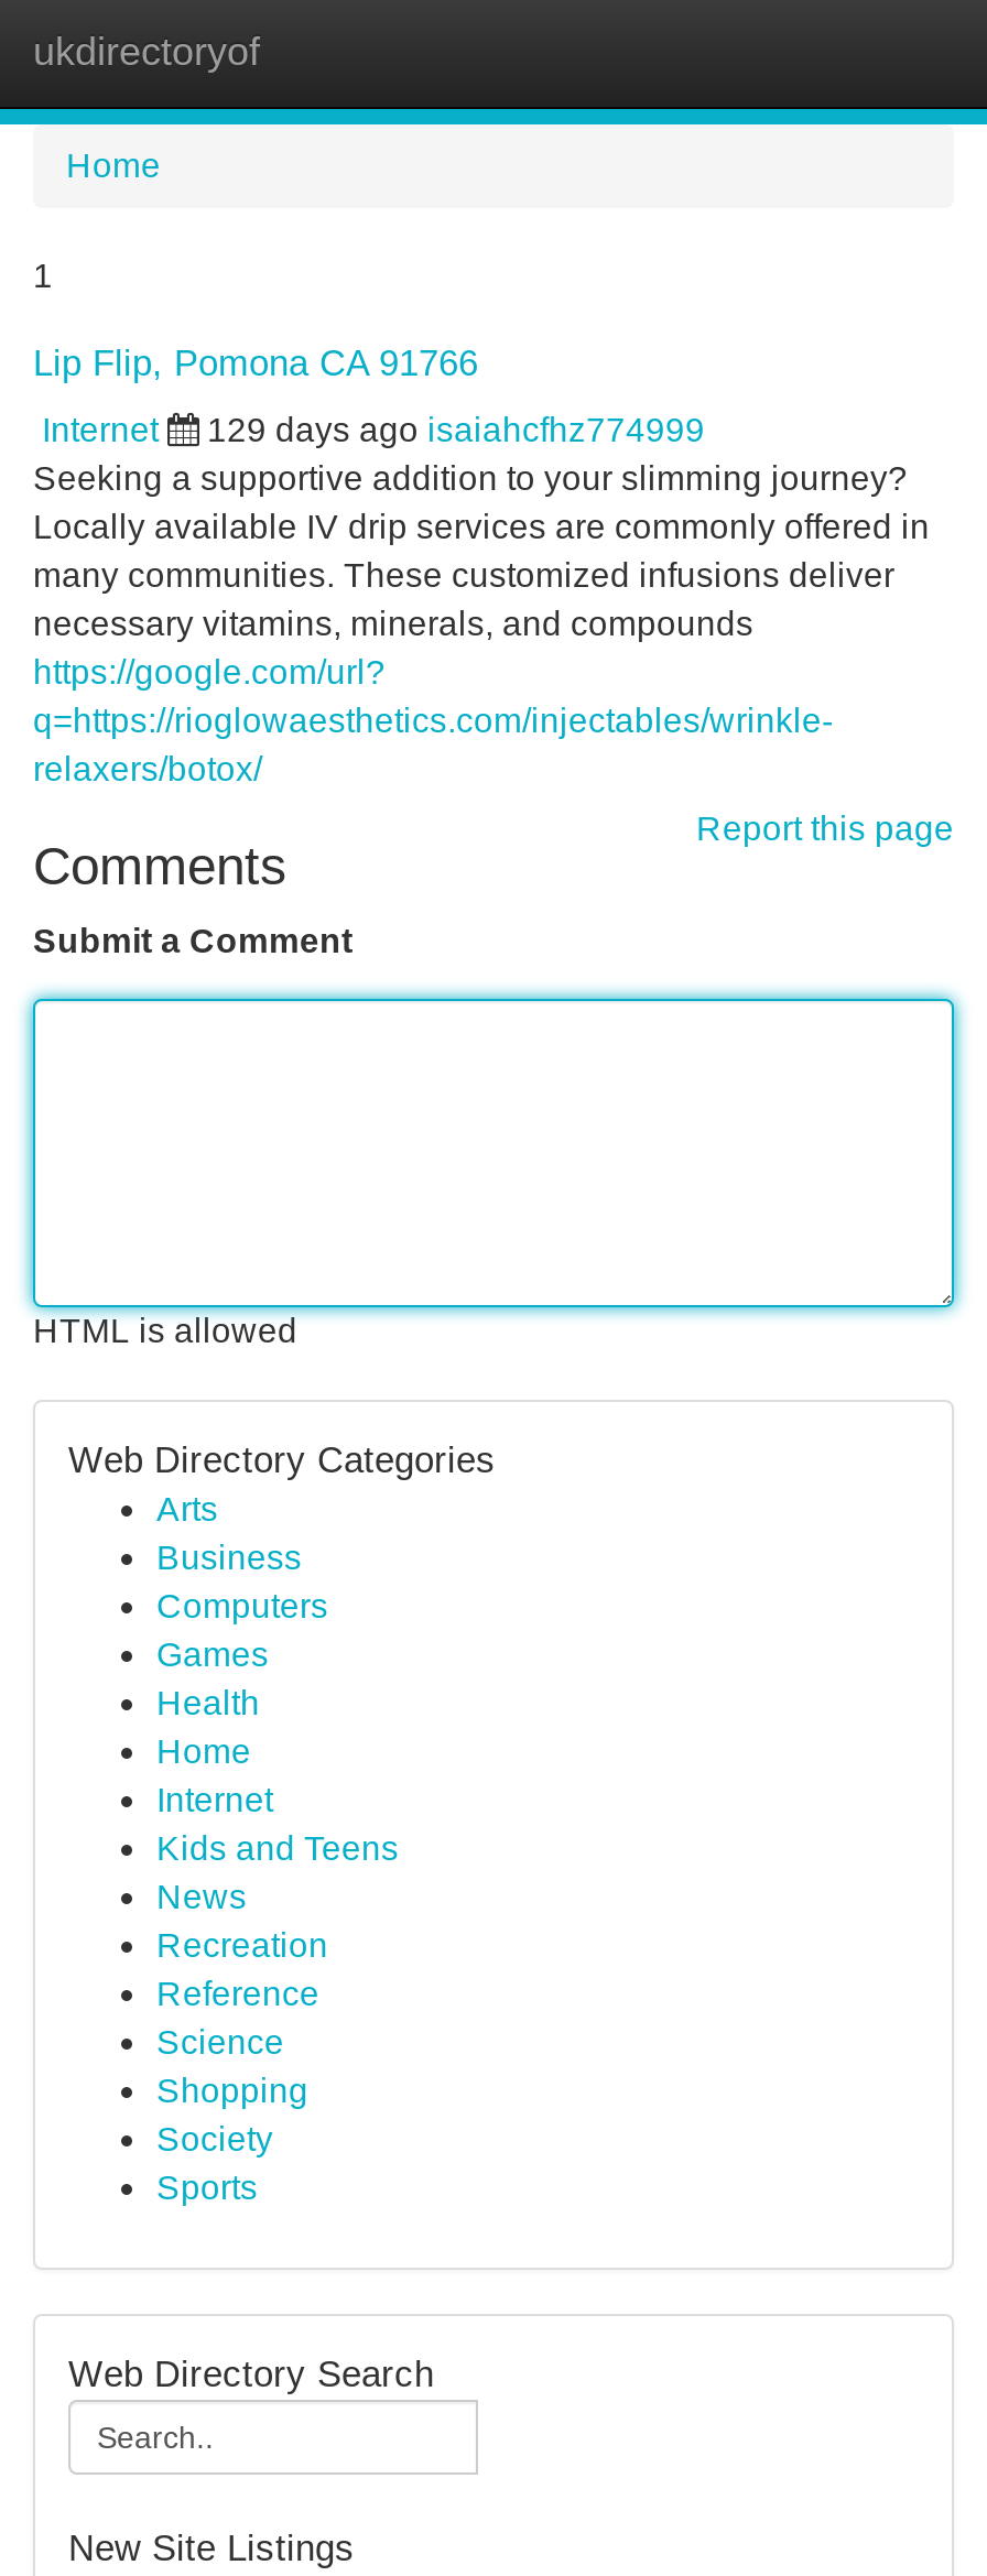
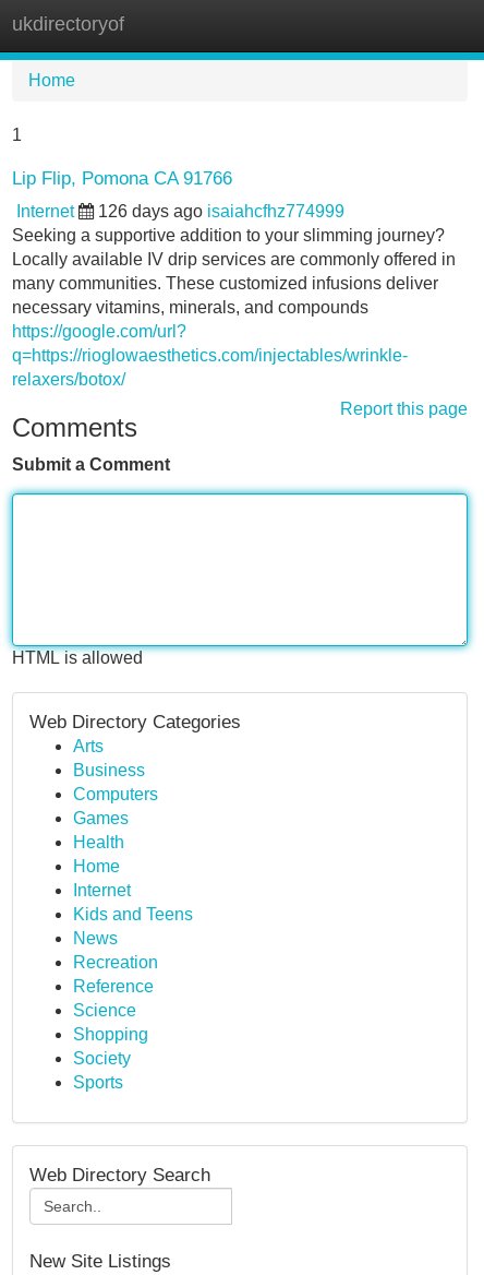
[207,411,705,448] 129 days ago isaiahcfhz774999 -> [98,202,344,221] 126 days ago isaiahcfhz774999

